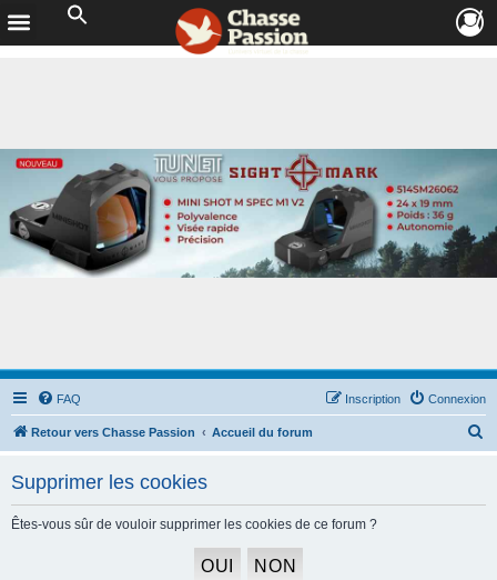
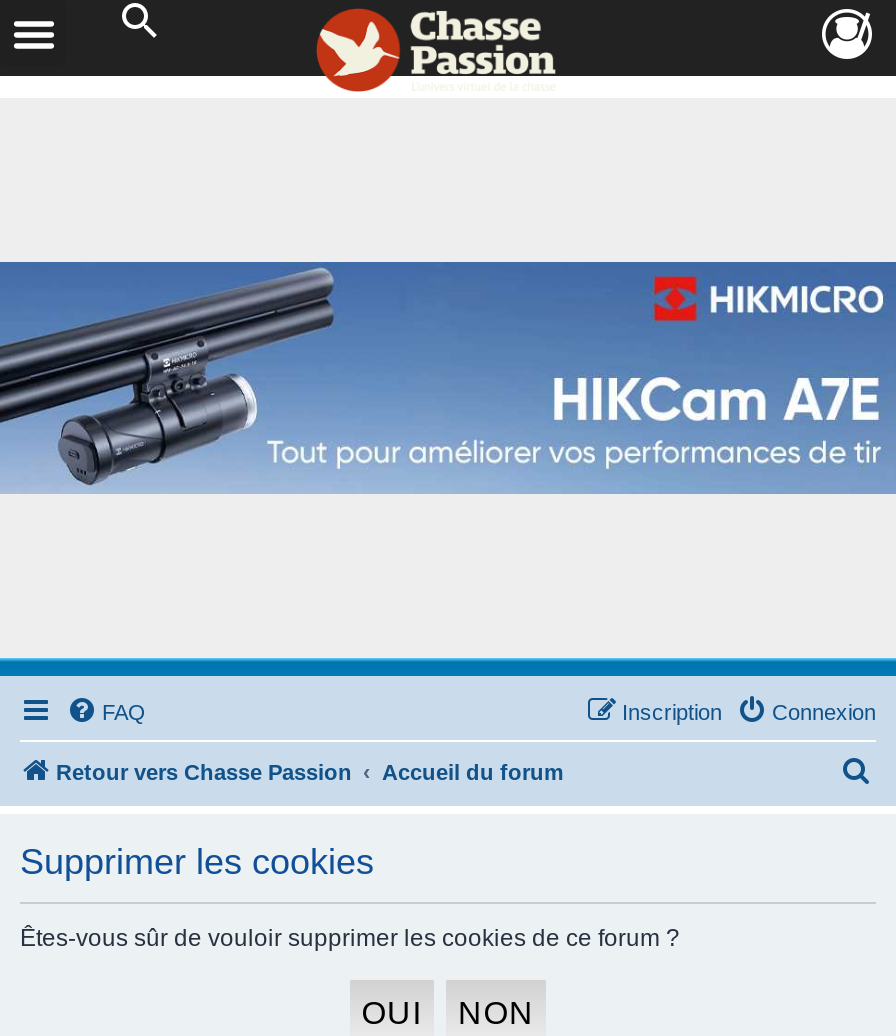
[3,149,494,279] [image] -> [6,262,890,494] [image]

